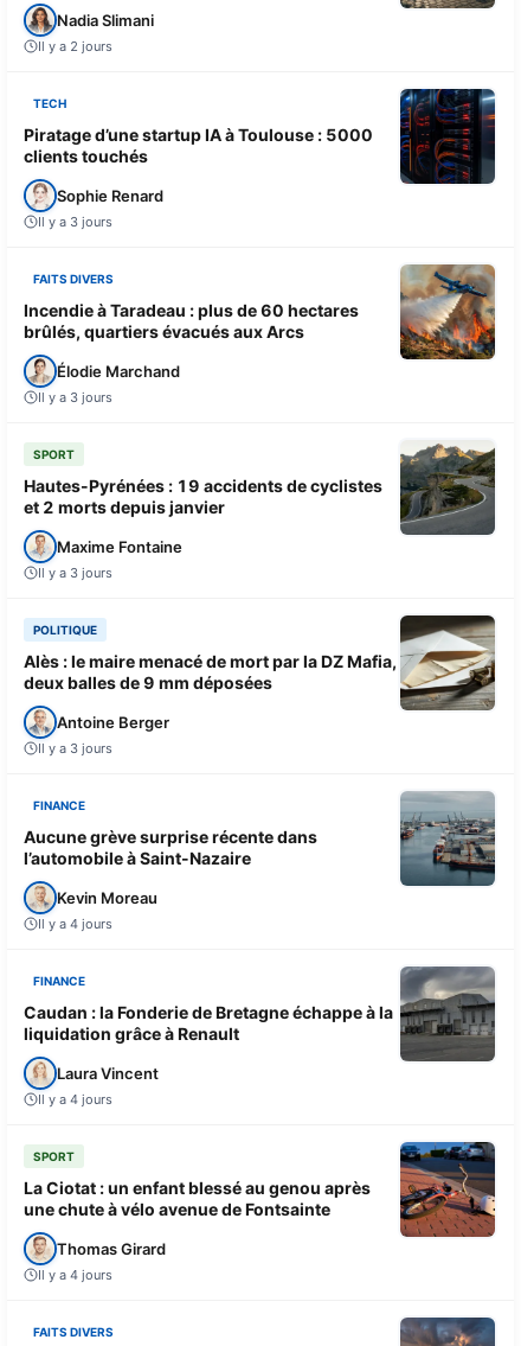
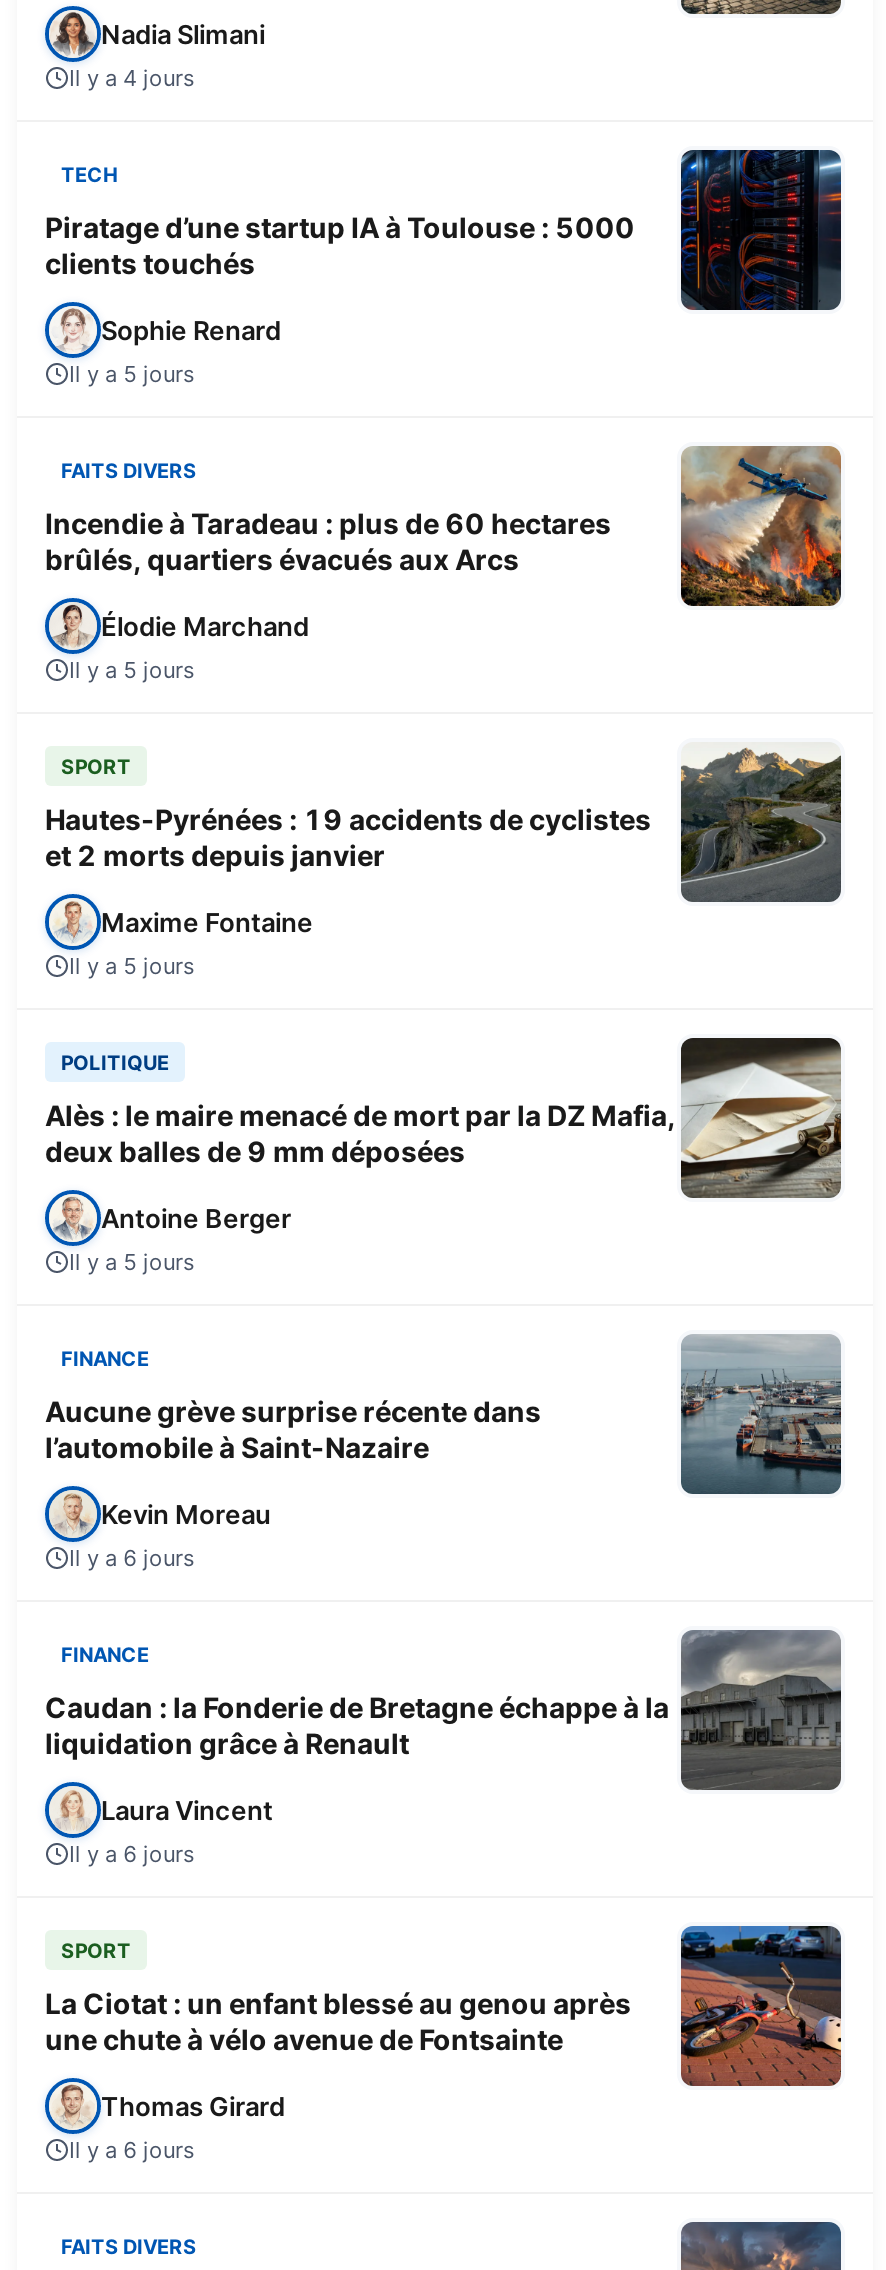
[38,37,112,54] Il y a 2 jours -> [69,63,195,91] Il y a 4 jours
[38,213,112,230] Il y a 3 jours -> [69,359,195,387] Il y a 5 jours
[38,389,112,405] Il y a 3 jours -> [69,655,195,683] Il y a 5 jours
[38,564,112,581] Il y a 3 jours -> [69,951,195,979] Il y a 5 jours
[38,740,112,756] Il y a 3 jours -> [69,1247,195,1275] Il y a 5 jours
[38,915,112,932] Il y a 4 jours -> [69,1543,195,1571] Il y a 6 jours
[38,1091,112,1107] Il y a 4 jours -> [69,1839,195,1867] Il y a 6 jours
[38,1266,112,1283] Il y a 4 jours -> [69,2135,195,2163] Il y a 6 jours

